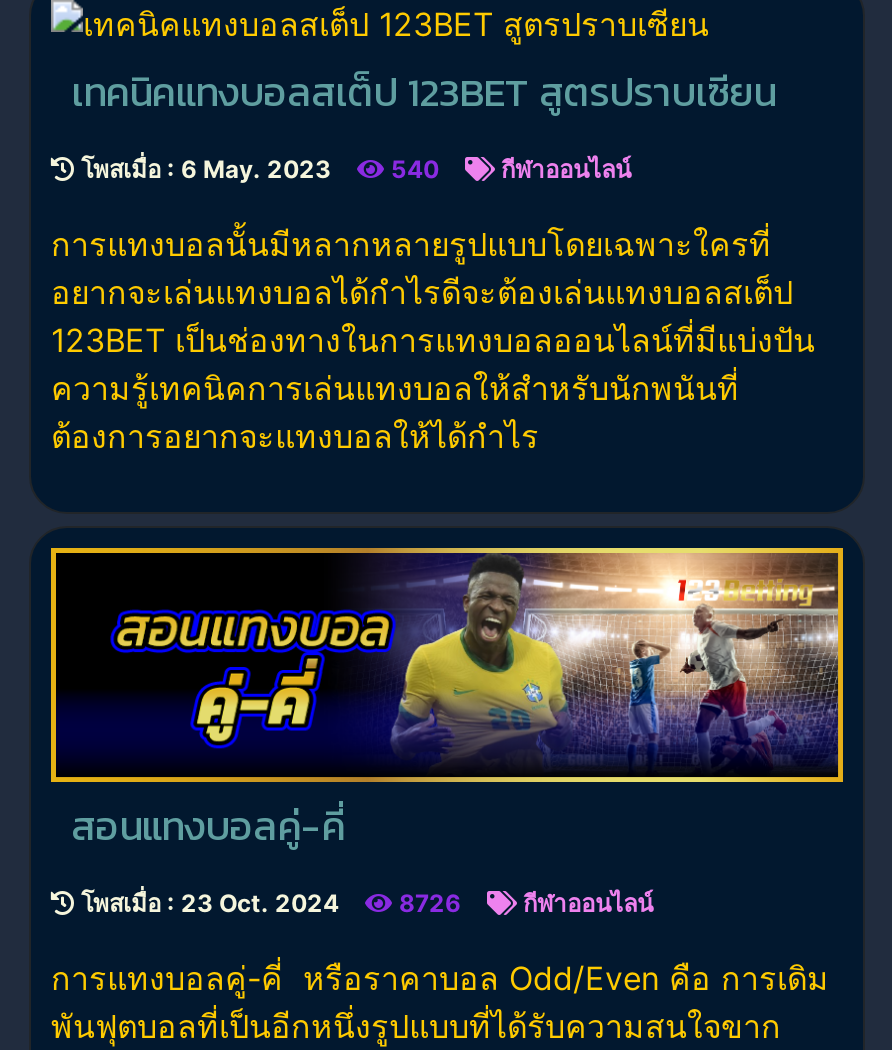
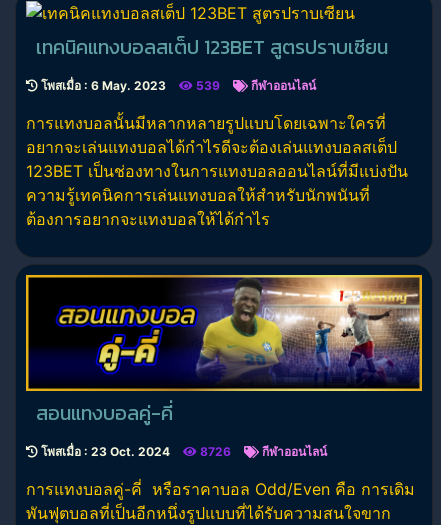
[75,155,631,185] โพสเมื่อ : 6 May. 2023 540 กีฬาออนไลน์ -> [38,78,316,93] โพสเมื่อ : 6 May. 2023 539 กีฬาออนไลน์

